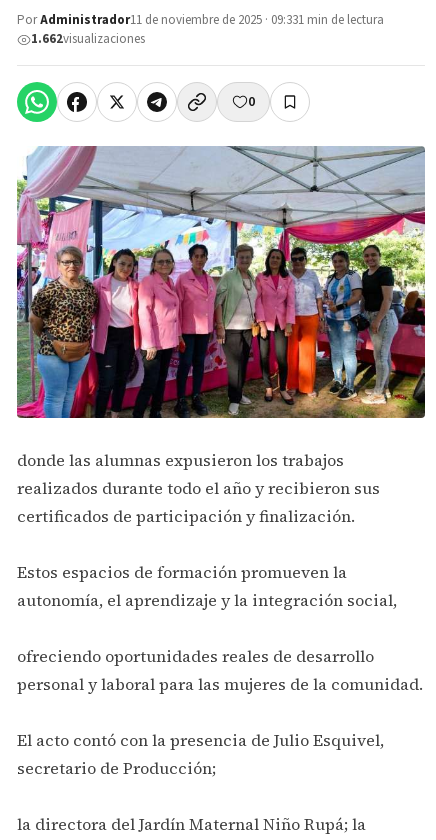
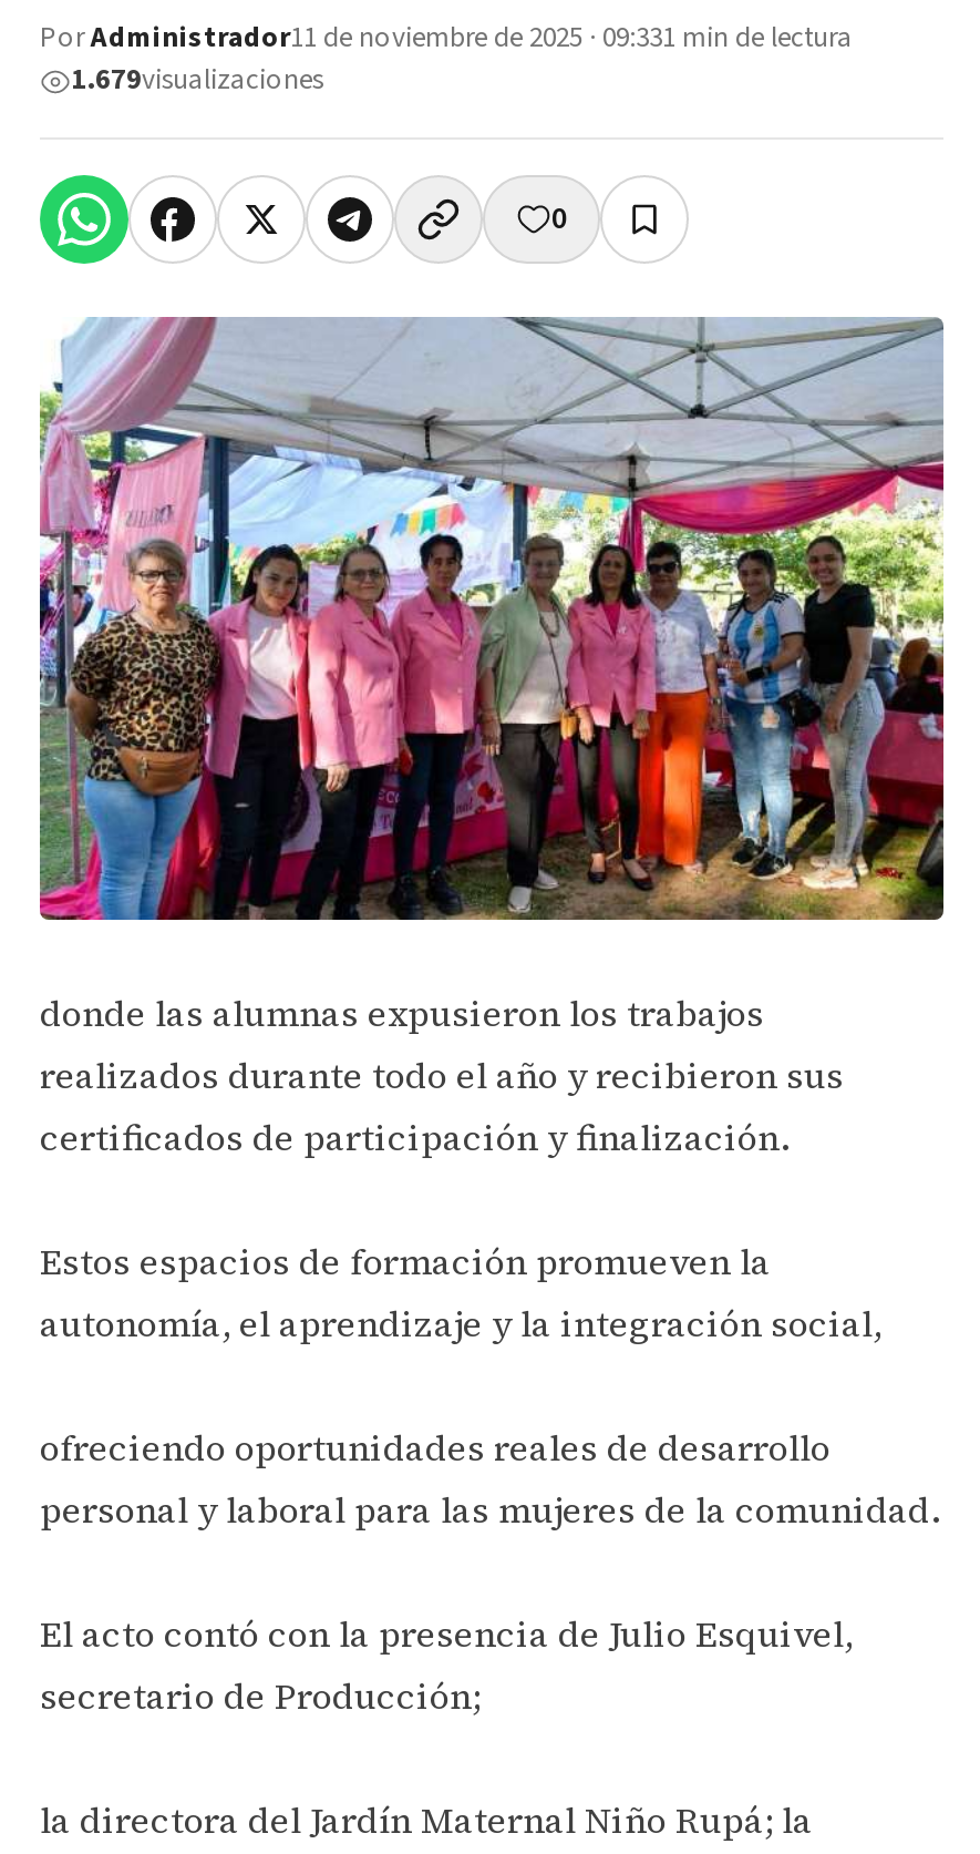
[31,30,145,48] 1.662visualizaciones -> [71,60,323,100] 1.679visualizaciones

